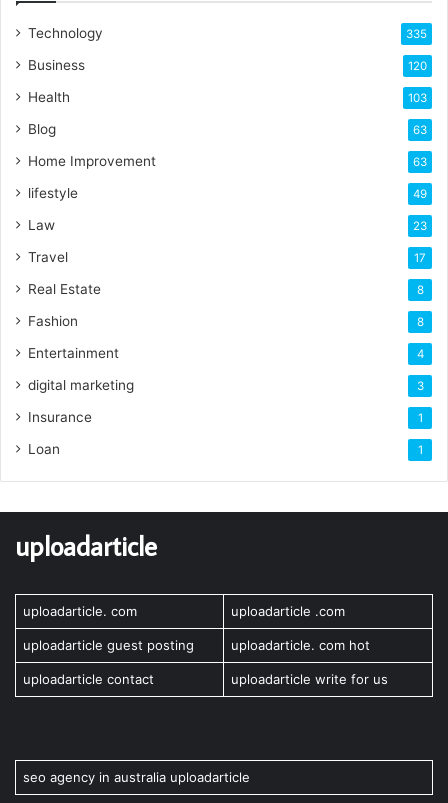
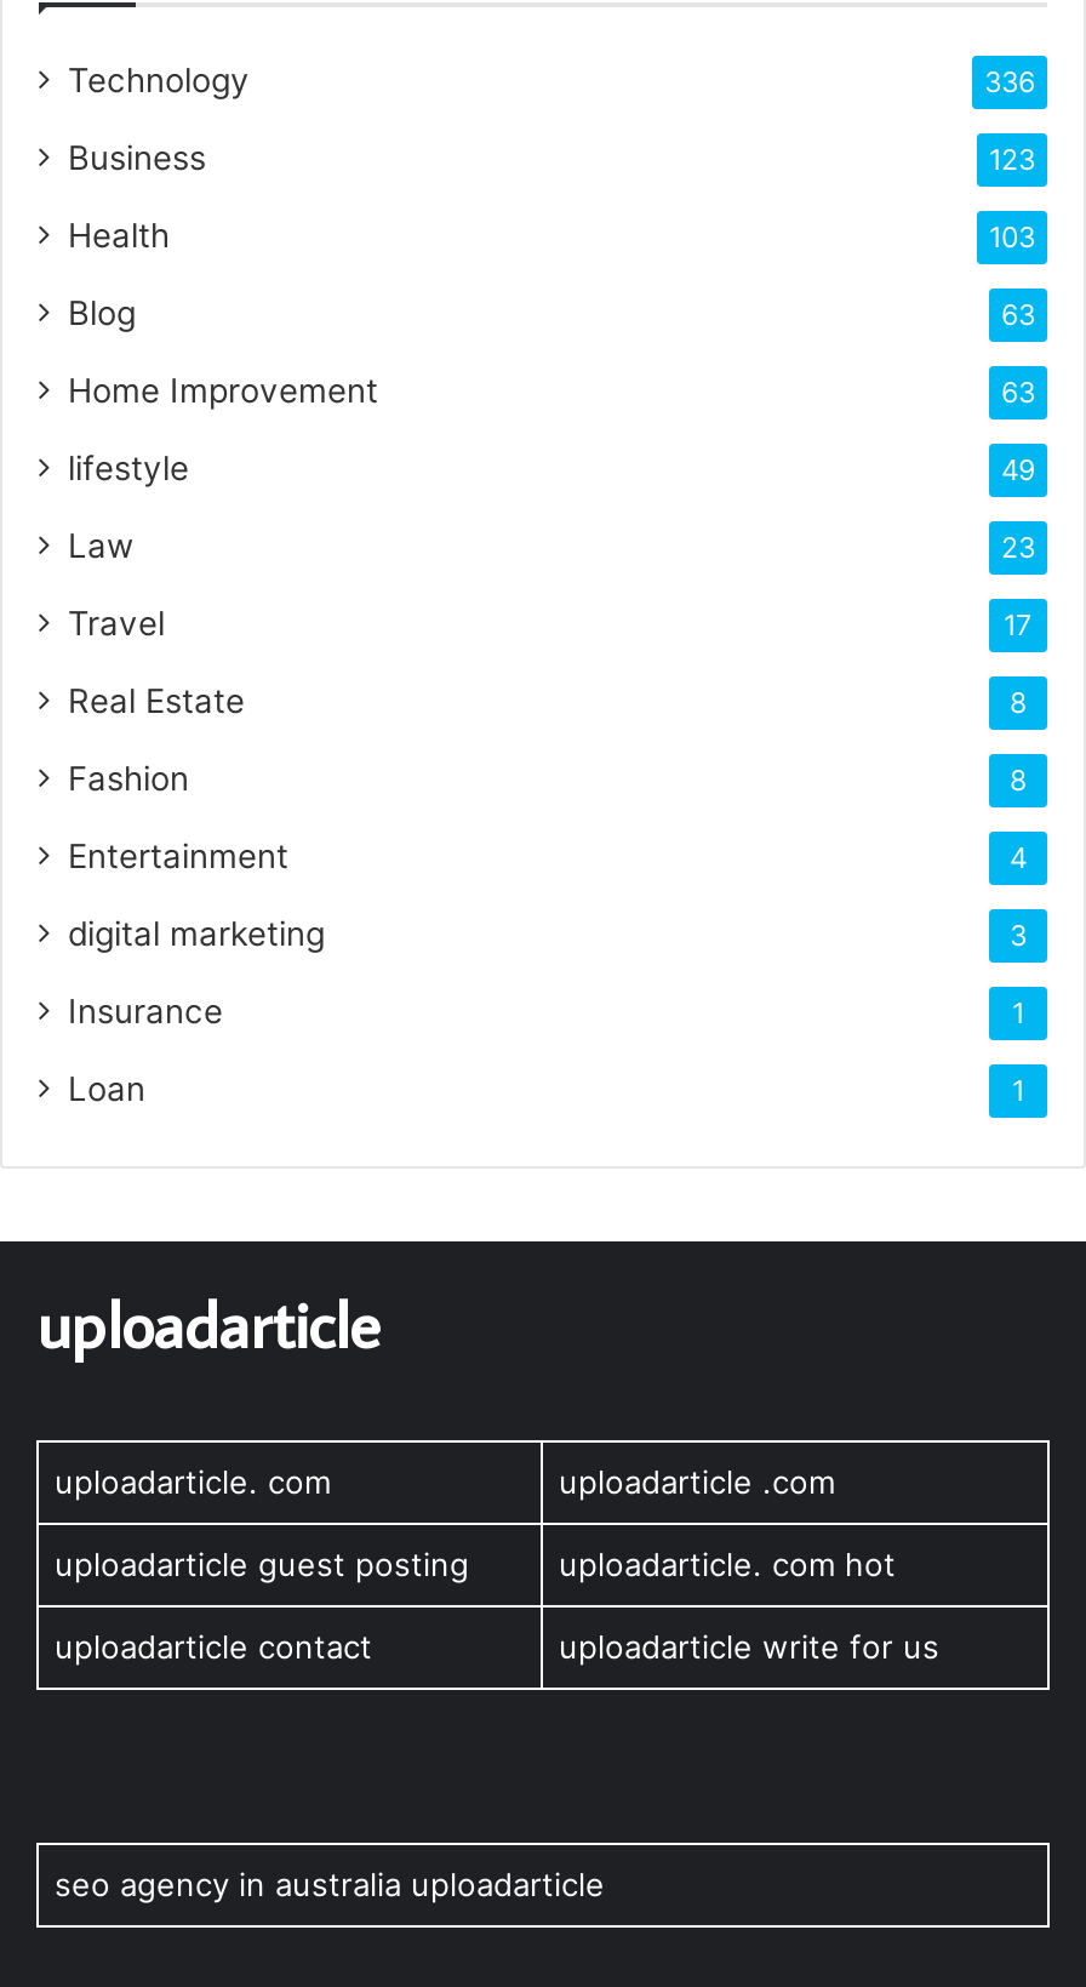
[406,27,427,41] 335 -> [984,67,1035,101] 336
[408,59,427,73] 120 -> [989,144,1035,178] 123

